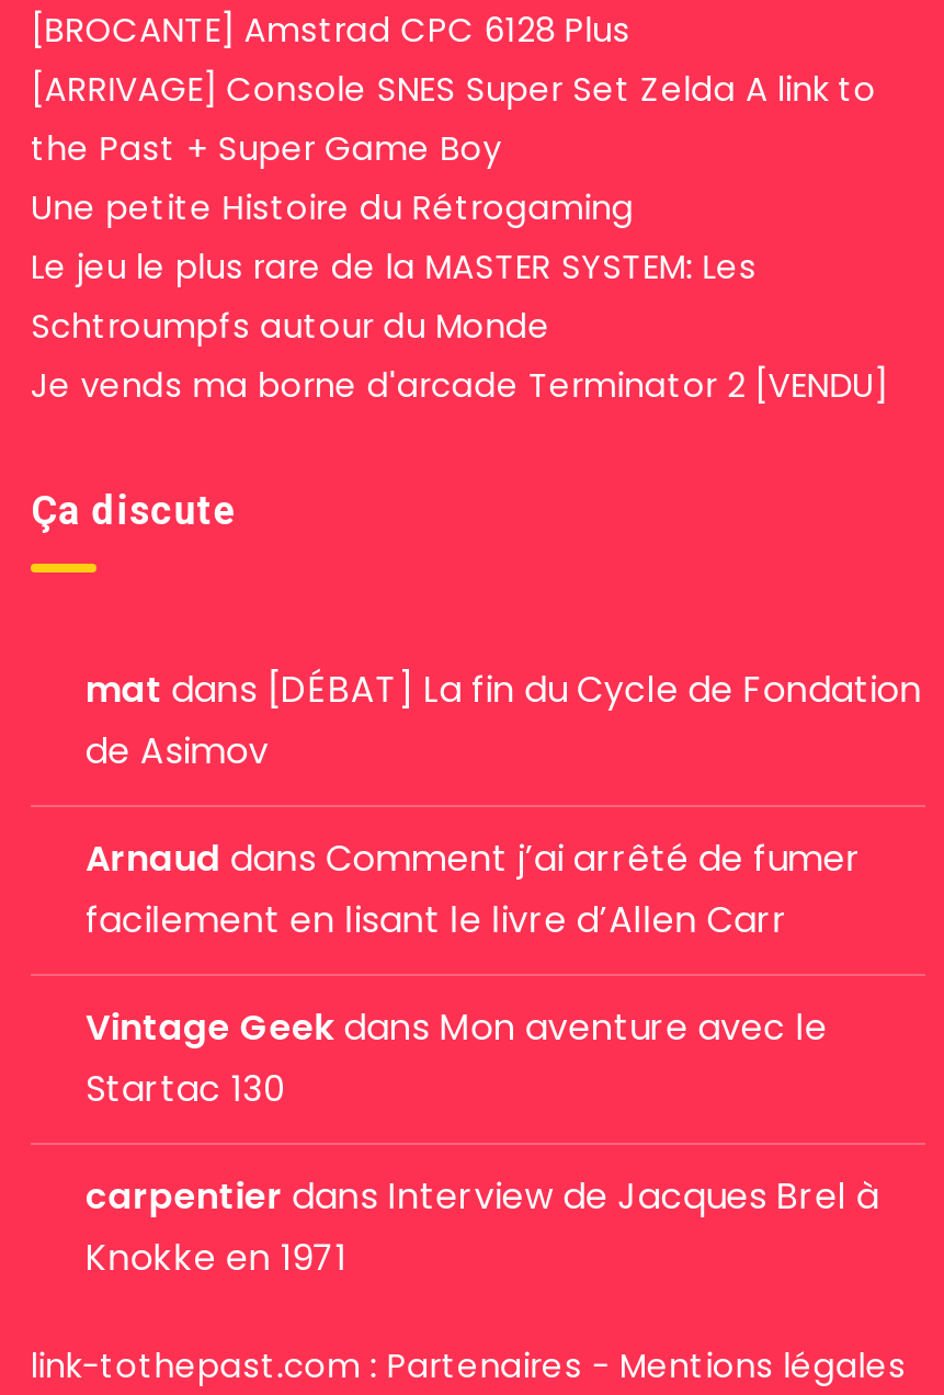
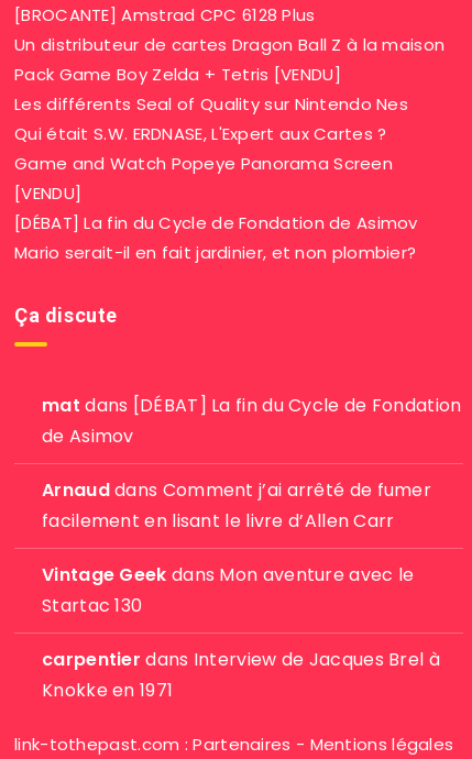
[31,66,888,408] [ARRIVAGE] Console SNES Super Set Zelda A link to | the Past + Super Game Boy | Une petite Histoire du Rétrogaming | Le jeu le plus rare de la MASTER SYSTEM: Les | Schtroumpfs autour du Monde | Je vends ma borne d'arcade Terminator 2 [VENDU] -> [14,33,445,264] Un distributeur de cartes Dragon Ball Z à la maison | Pack Game Boy Zelda + Tetris [VENDU] | Les différents Seal of Quality sur Nintendo Nes | Qui était S.W. ERDNASE, L'Expert aux Cartes ? | Game and Watch Popeye Panorama Screen | [VENDU] | [DÉBAT] La fin du Cycle de Fondation de Asimov | Mario serait-il en fait jardinier, et non plombier?

